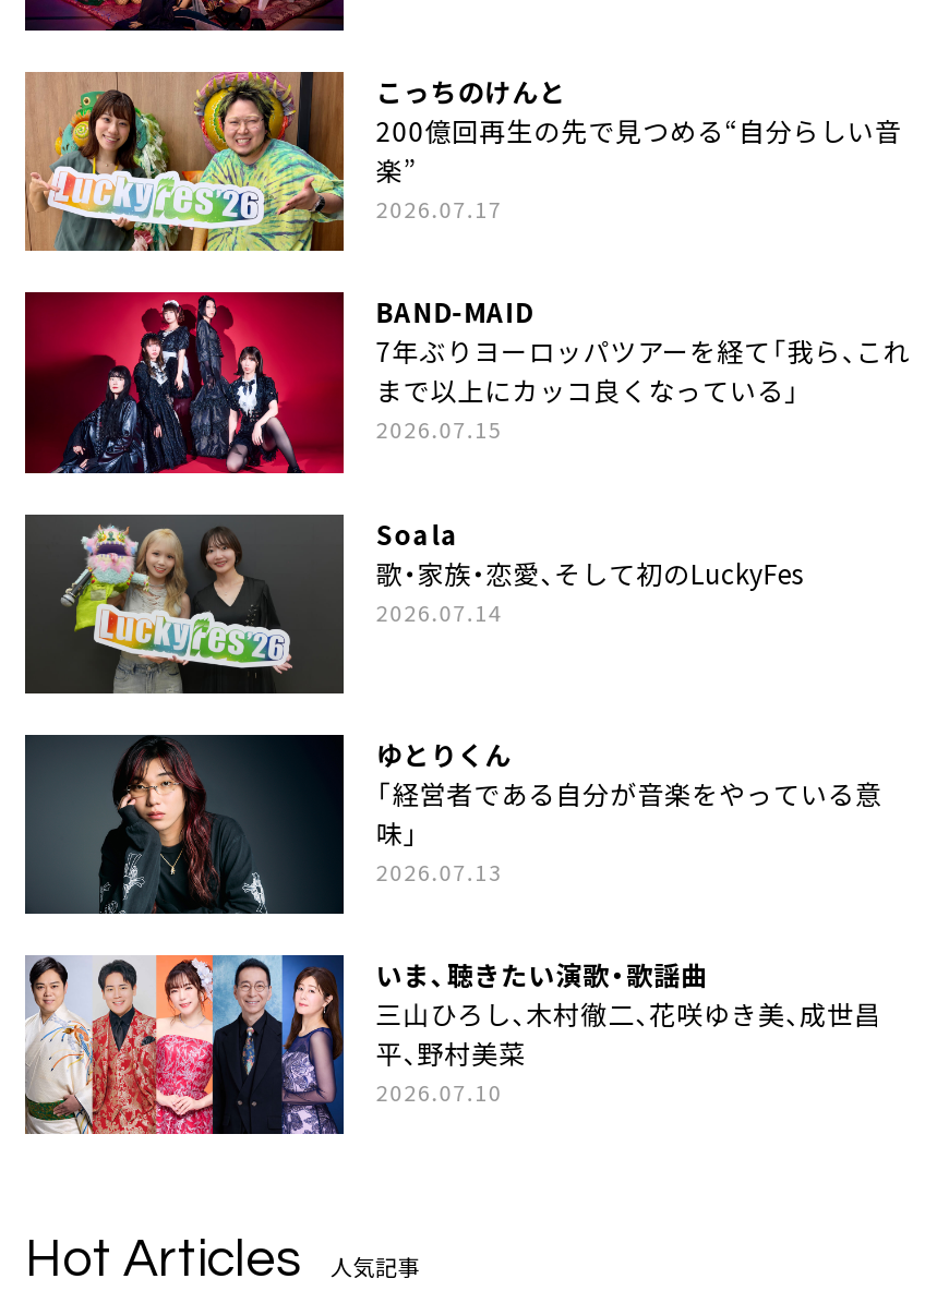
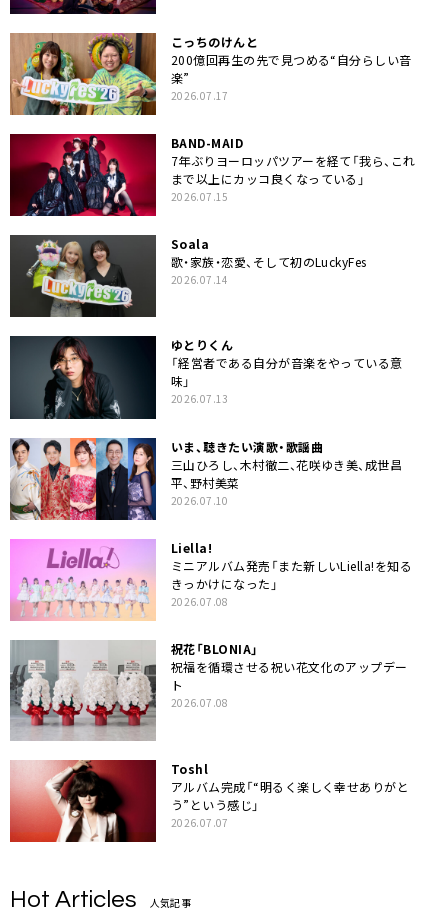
none -> [9,538,412,710] [image] | Liella! | ミニアルバム発売「また新しいLiella!を知る | きっかけになった」 | 2026.07.08 | 祝花「BLONIA」 | 祝福を循環させる祝い花文化のアップデー | ト | 2026.07.08
none -> [9,759,156,843] [image]
none -> [10,641,409,830] [image] | Toshl | アルバム完成「“明るく楽しく幸せありがと | う”という感じ」 | 2026.07.07

